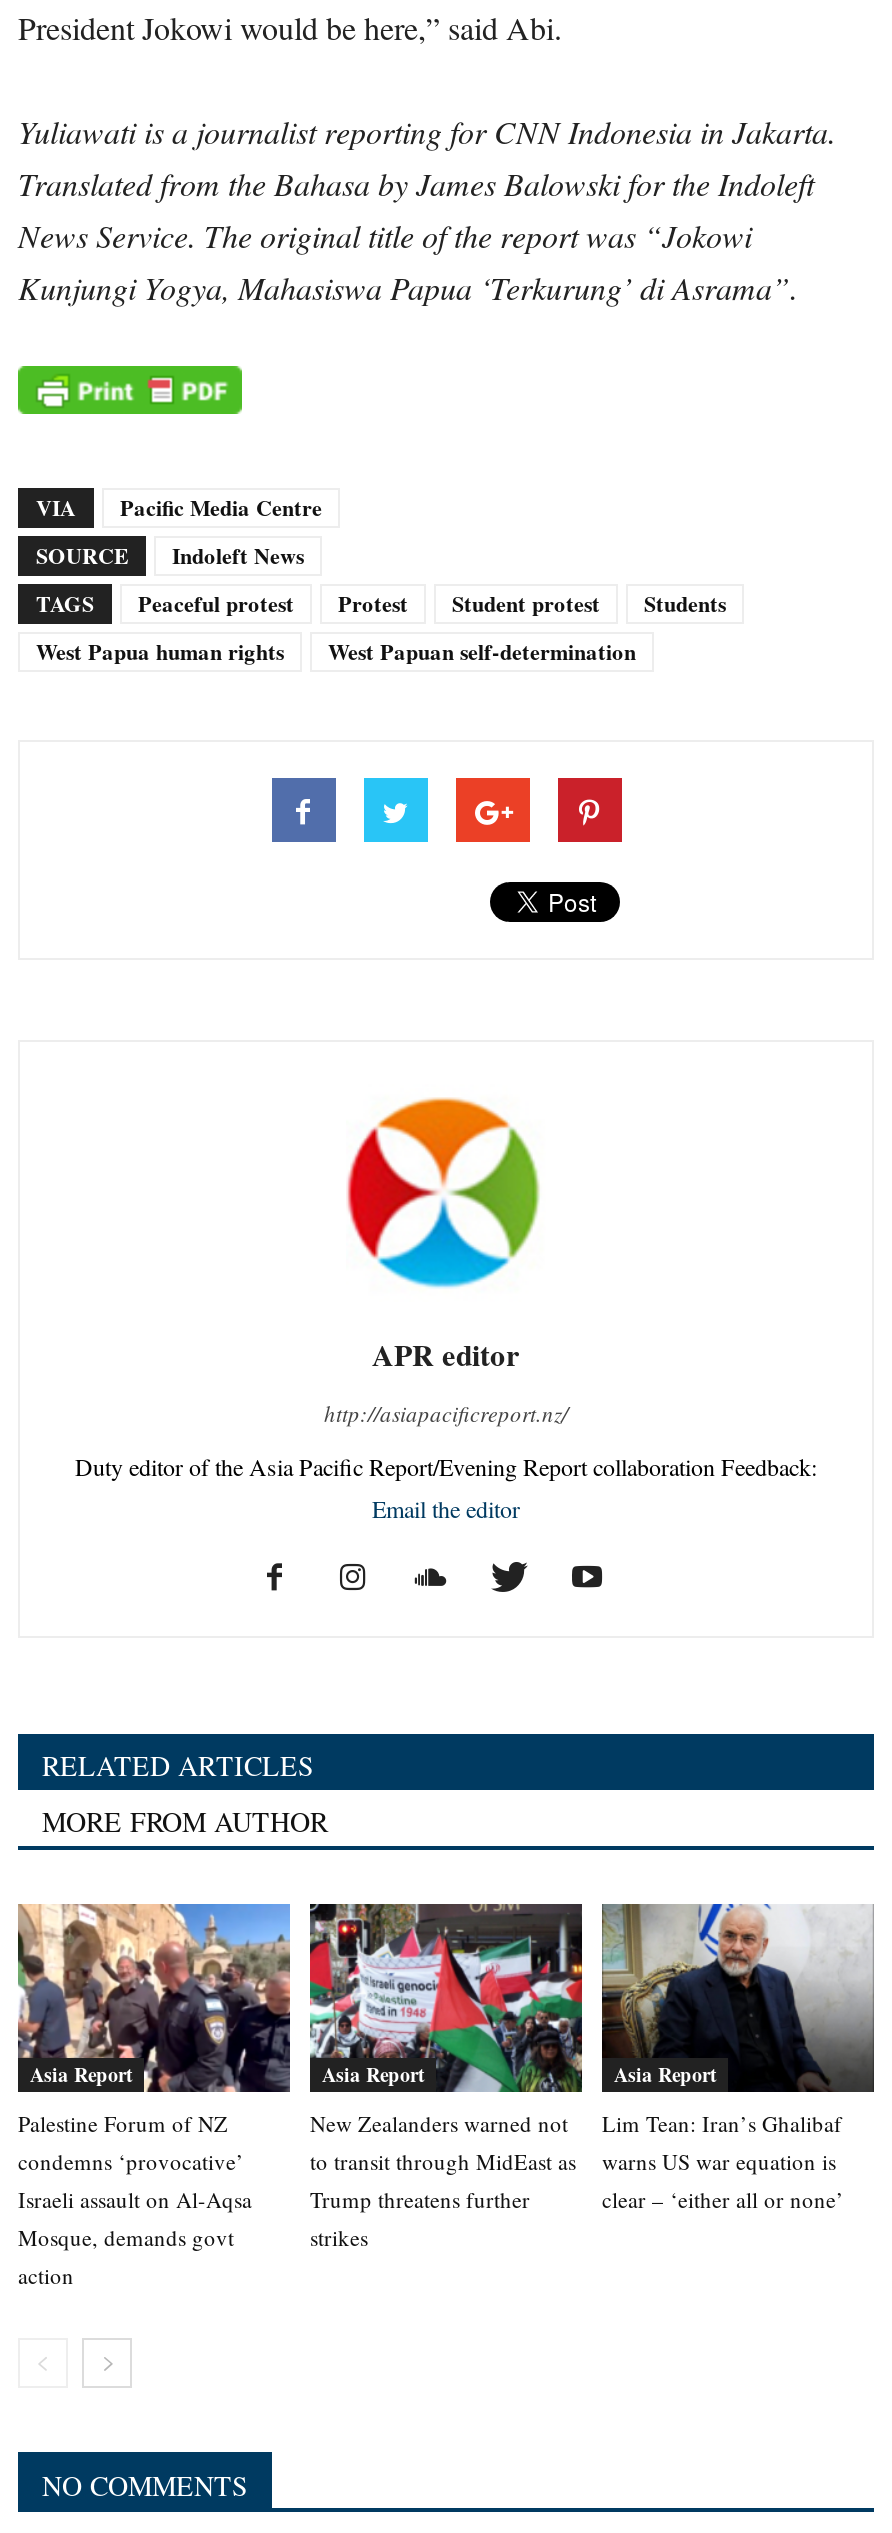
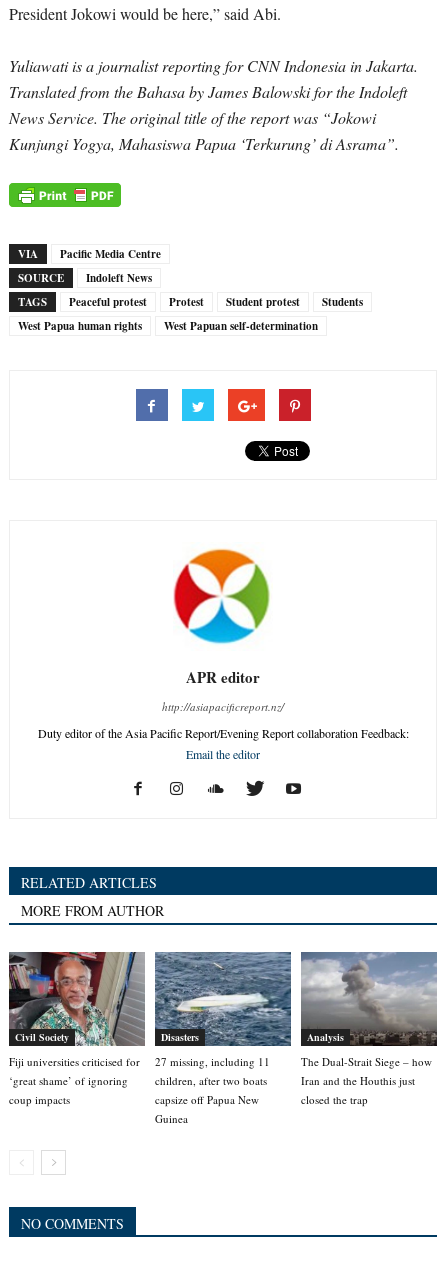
[18,1902,290,2092] [image] | Asia Report -> [9,951,145,1046] [image] | Civil Society
[308,1902,584,2092] [image] | Asia Report -> [154,952,292,1044] [image] | Disasters
[602,1902,872,2090] [image] | Asia Report -> [302,952,437,1044] [image] | Analysis
[18,2107,252,2289] Palestine Forum of NZ | condemns ‘provocative’ | Israeli assault on Al-Aqsa | Mosque, demands govt | action -> [9,1054,140,1107] Fiji universities criticised for | ‘great shame’ of ignoring | coup impacts
[310,2107,576,2251] New Zealanders warned not | to transit through MidEast as | Trump threatens further | strikes -> [155,1054,270,1126] 27 missing, including 11 | children, after two boats | capsize off Papua New | Guinea
[602,2107,844,2213] Lim Tean: Iran’s Ghalibaf | warns US war equation is | clear – ‘either all or none’ -> [301,1054,432,1107] The Dual-Strait Siege – how | Iran and the Houthis just | closed the trap

